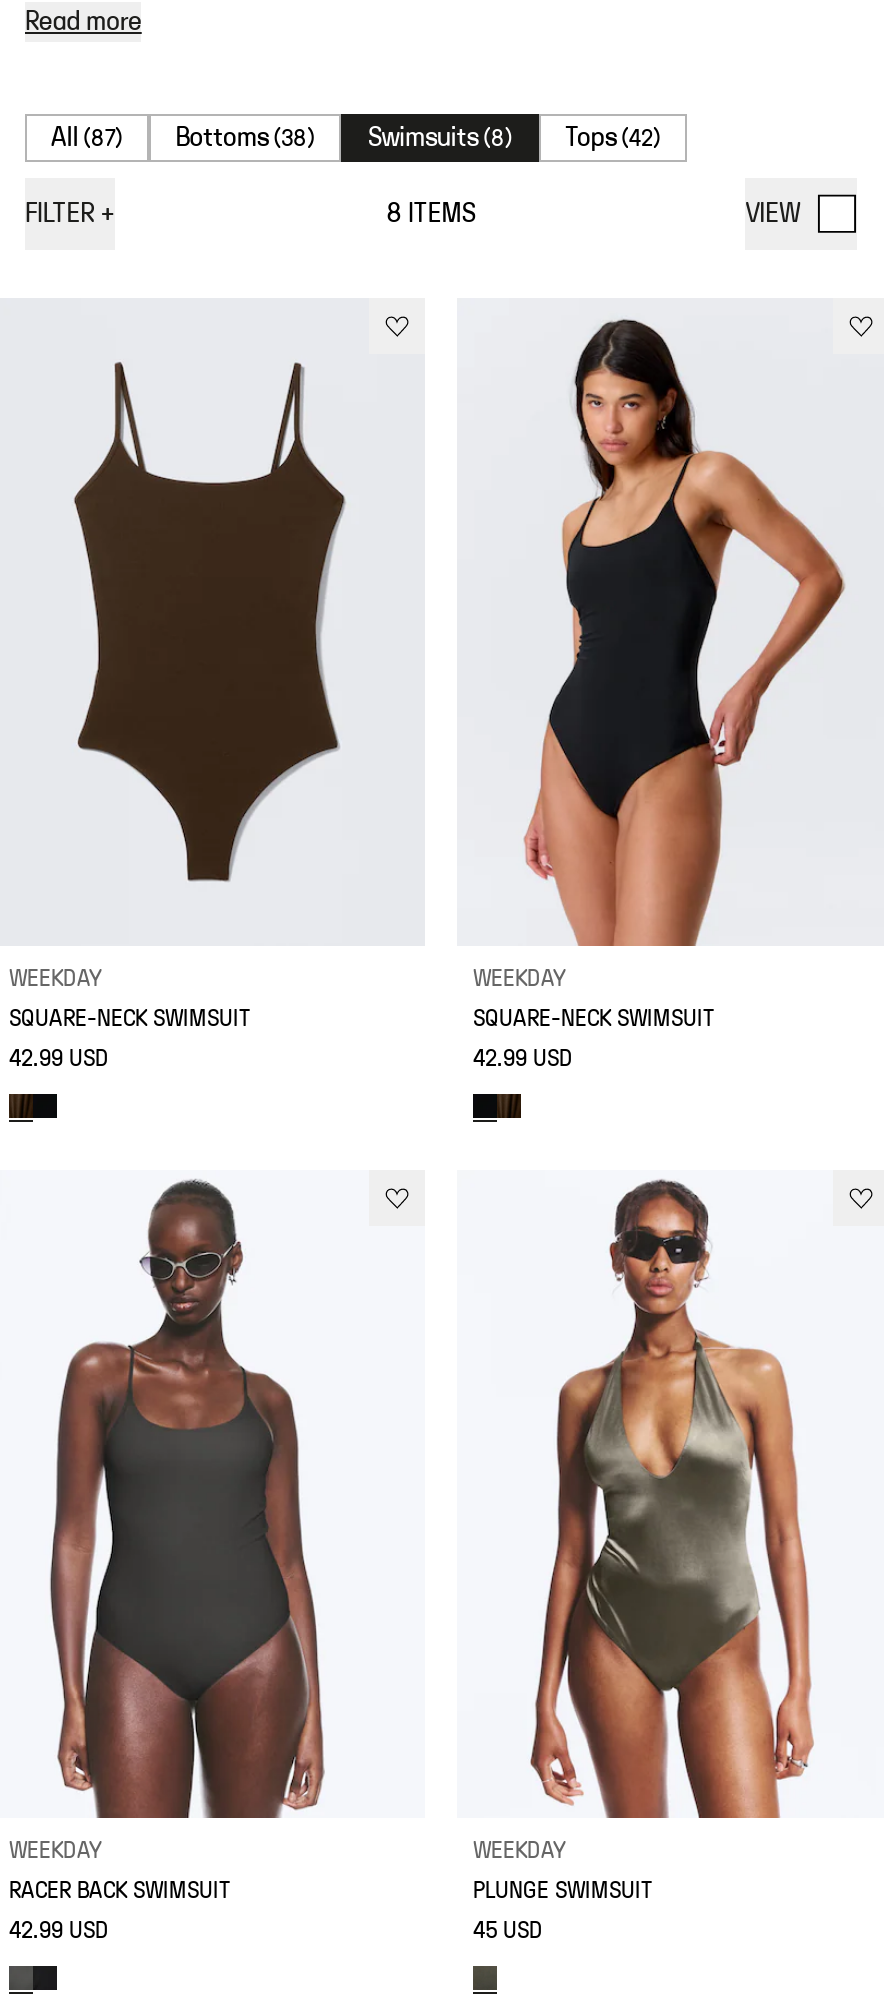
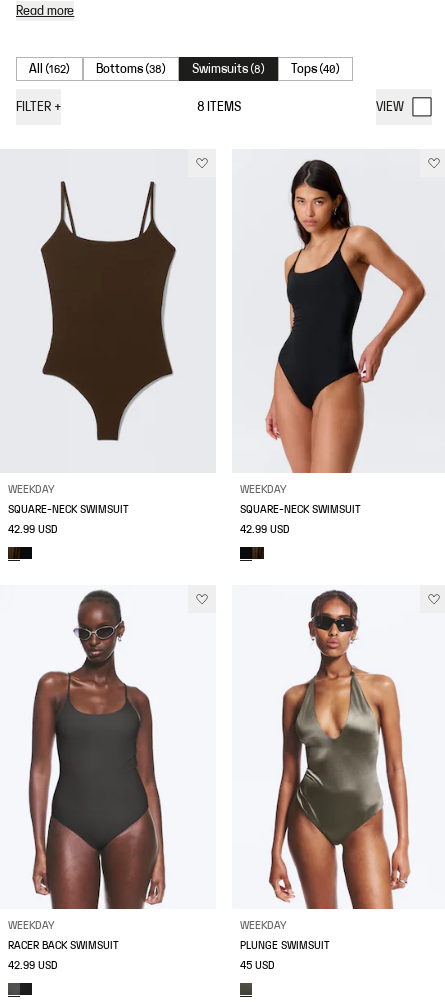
[51,124,124,152] All (87) -> [29,62,70,76] All (162)
[565,124,662,152] Tops (42) -> [291,62,340,76] Tops (40)

